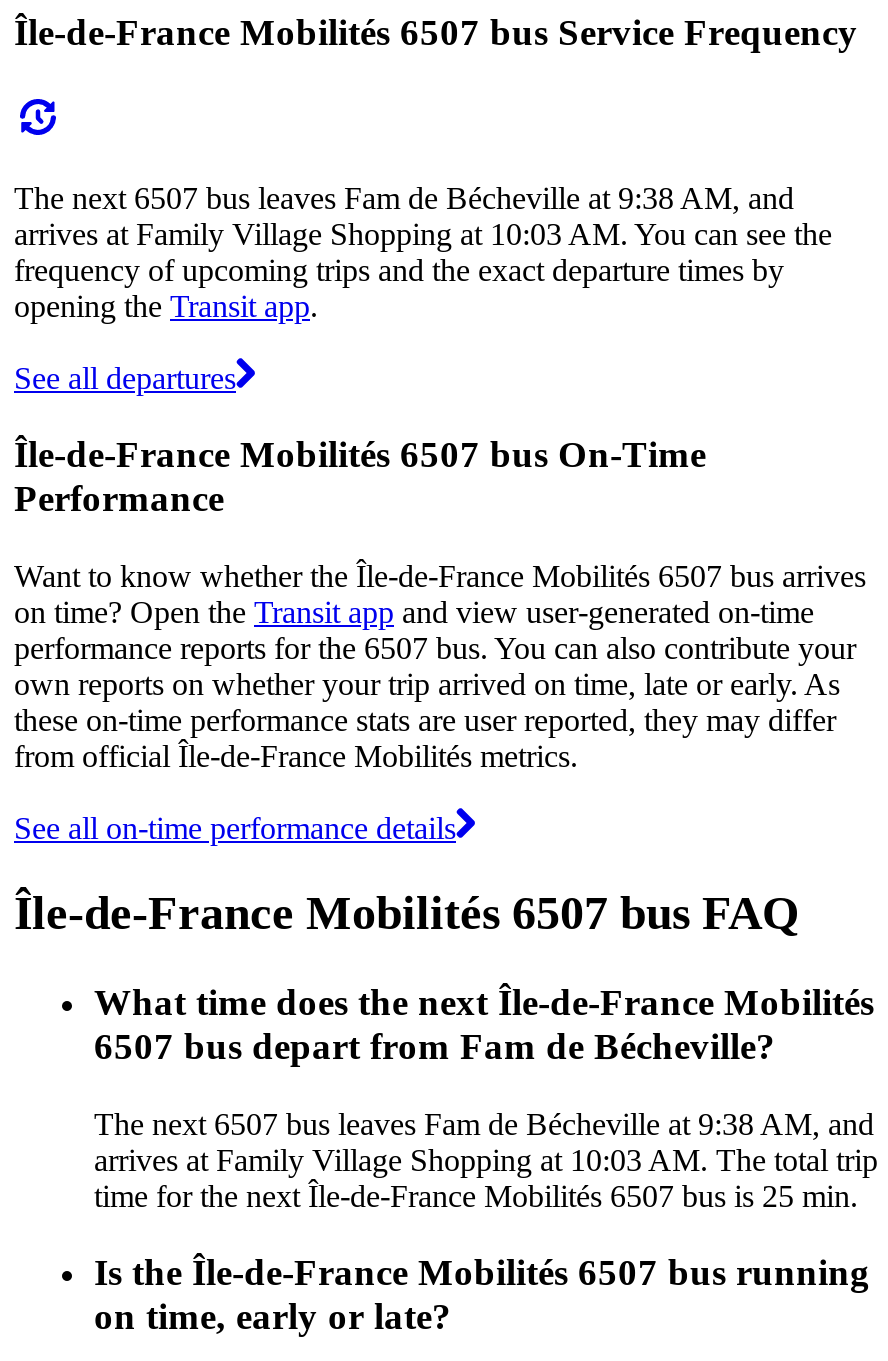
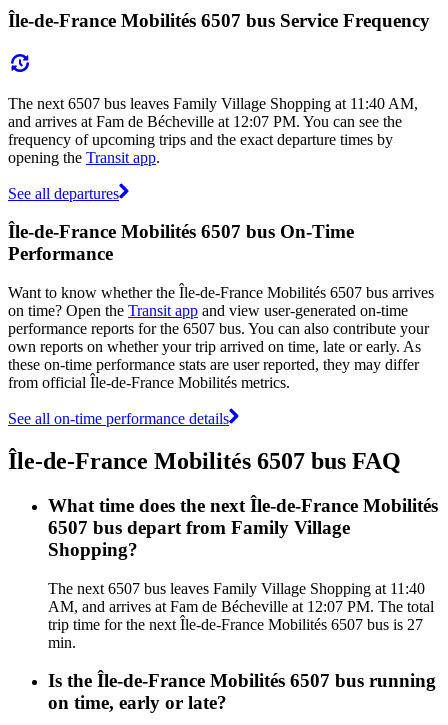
[14,180,832,250] The next 6507 bus leaves Fam de Bécheville at 9:38 AM, and | arrives at Family Village Shopping at 10:03 AM. You can see the -> [8,94,418,129] The next 6507 bus leaves Family Village Shopping at 11:40 AM, | and arrives at Fam de Bécheville at 12:07 PM. You can see the
[94,1025,776,1067] 6507 bus depart from Fam de Bécheville? -> [48,517,350,560] 6507 bus depart from Family Village | Shopping?
[94,1106,878,1212] The next 6507 bus leaves Fam de Bécheville at 9:38 AM, and | arrives at Family Village Shopping at 10:03 AM. The total trip | time for the next Île-de-France Mobilités 6507 bus is 25 min. -> [48,579,434,650] The next 6507 bus leaves Family Village Shopping at 11:40 | AM, and arrives at Fam de Bécheville at 12:07 PM. The total | trip time for the next Île-de-France Mobilités 6507 bus is 27 | min.

